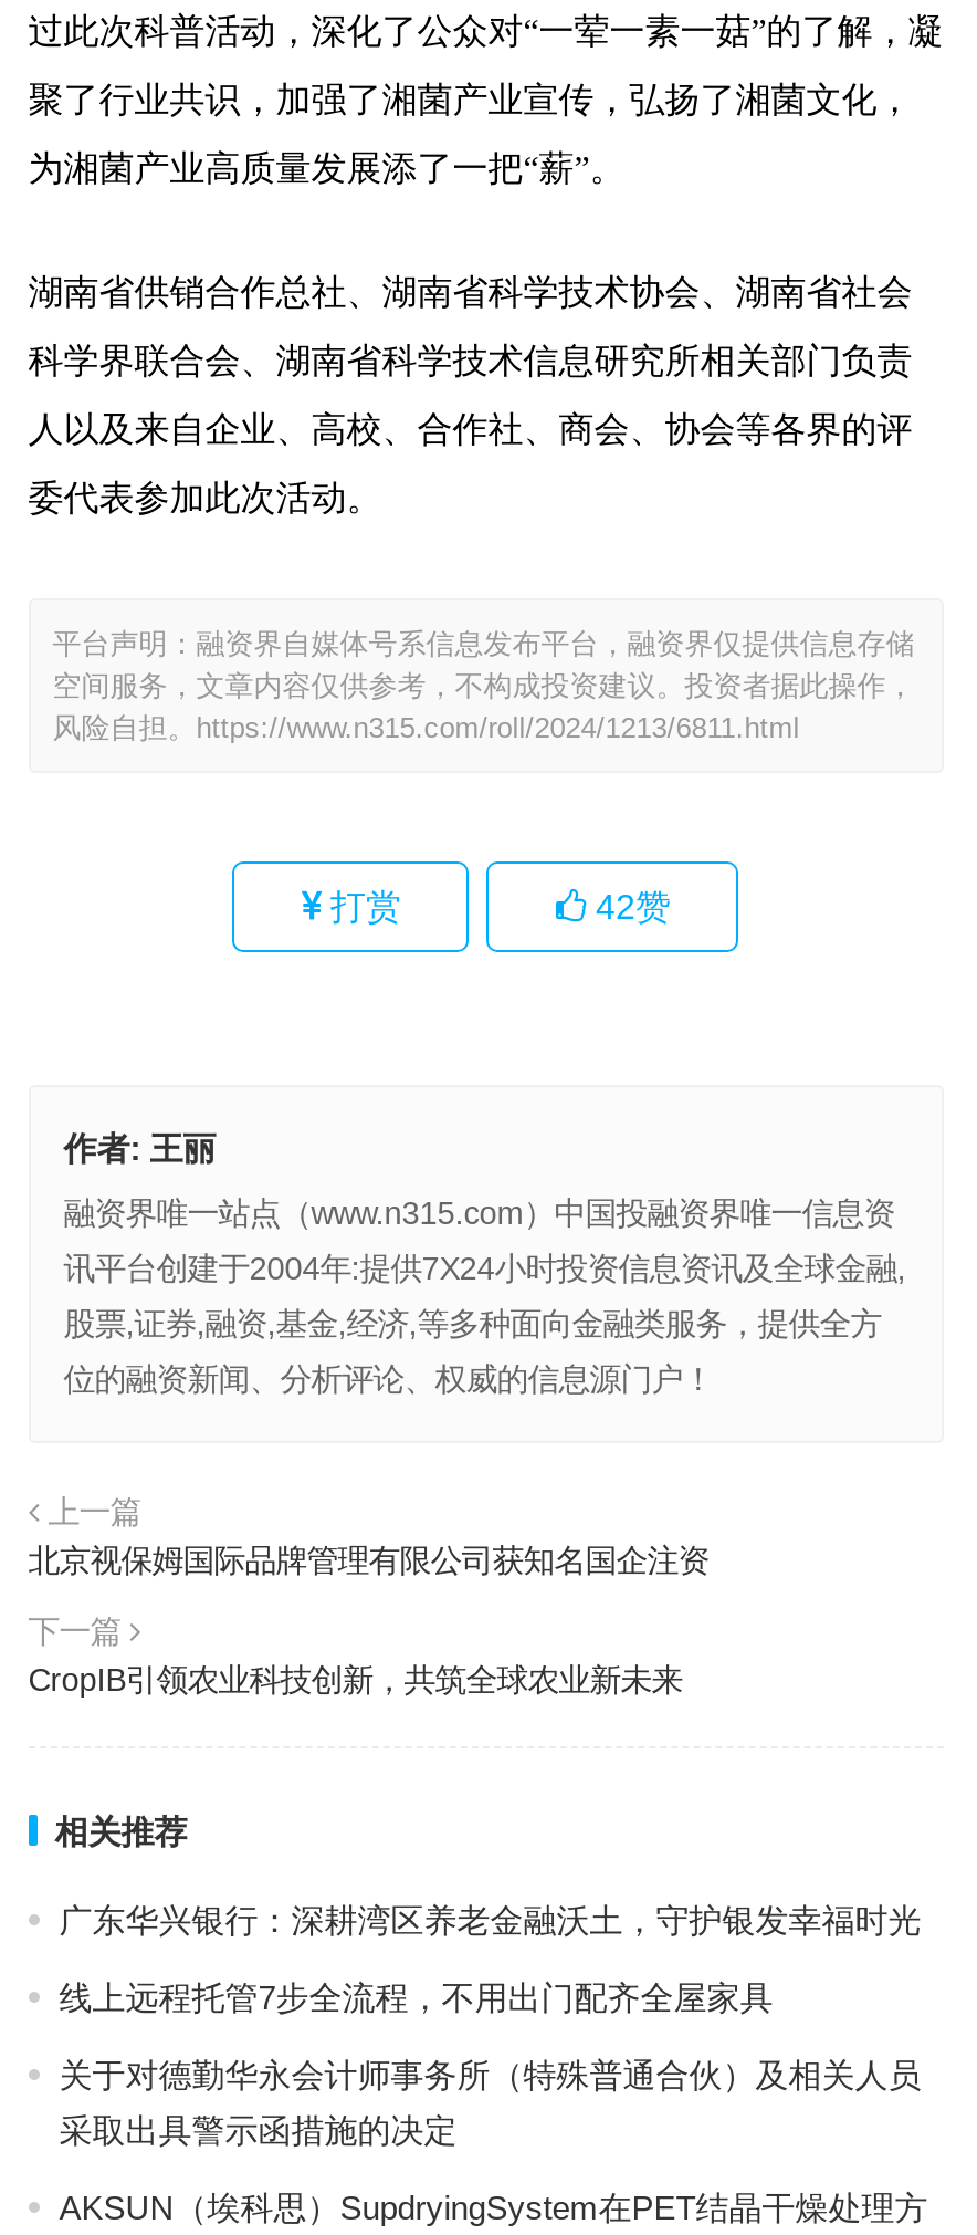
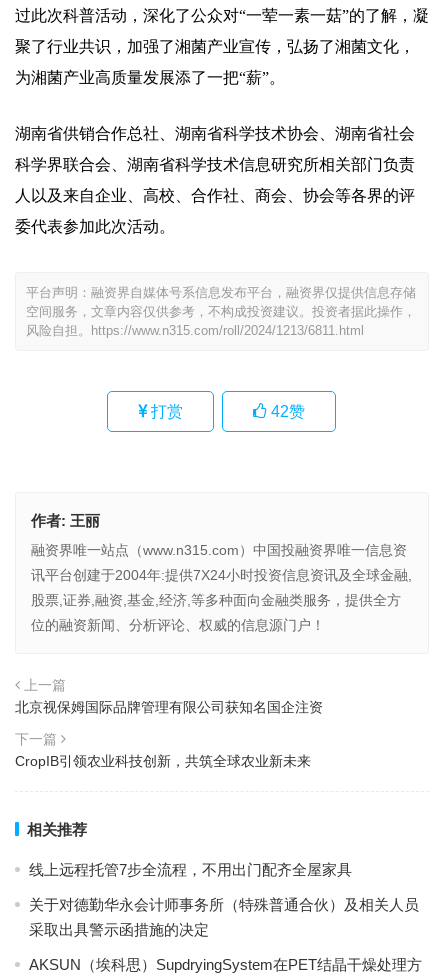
[59,1901,921,1939] 广东华兴银行：深耕湾区养老金融沃土，守护银发幸福时光 -> none

